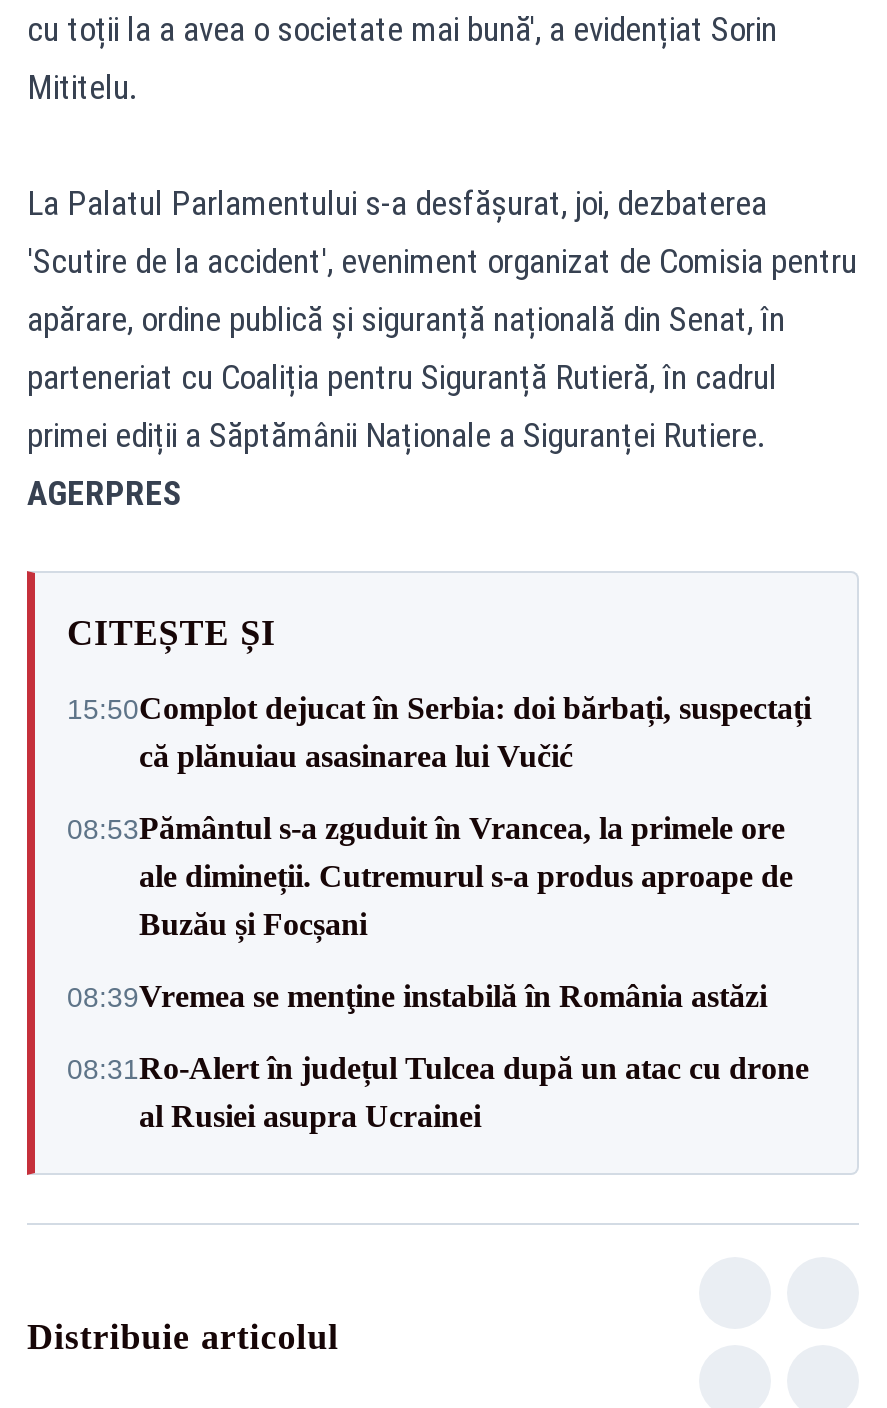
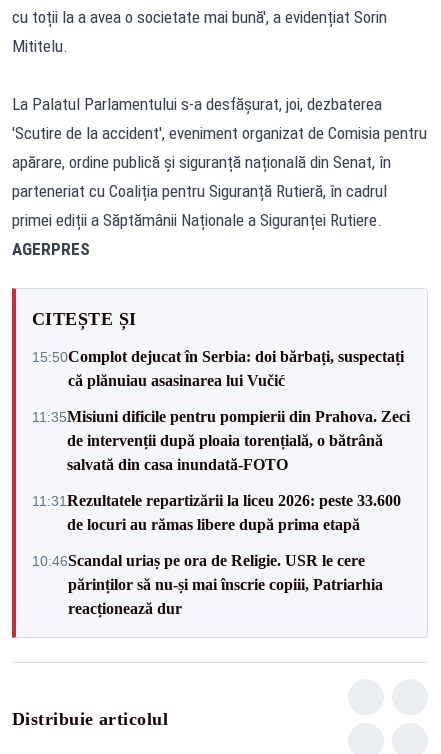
[67,811,793,941] 08:53Pământul s-a zguduit în Vrancea, la primele ore | ale dimineții. Cutremurul s-a produs aproape de | Buzău și Focșani -> [32,407,410,472] 11:35Misiuni dificile pentru pompierii din Prahova. Zeci | de intervenții după ploaia torențială, o bătrână | salvată din casa inundată-FOTO
[67,979,767,1013] 08:39Vremea se menţine instabilă în România astăzi -> [32,491,401,532] 11:31 Rezultatele repartizării la liceu 2026: peste 33.600 | de locuri au rămas libere după prima etapă
[67,1051,809,1133] 08:31Ro-Alert în județul Tulcea după un atac cu drone | al Rusiei asupra Ucrainei -> [32,551,383,616] 10:46Scandal uriaș pe ora de Religie. USR le cere | părinților să nu-și mai înscrie copiii, Patriarhia | reacționează dur

